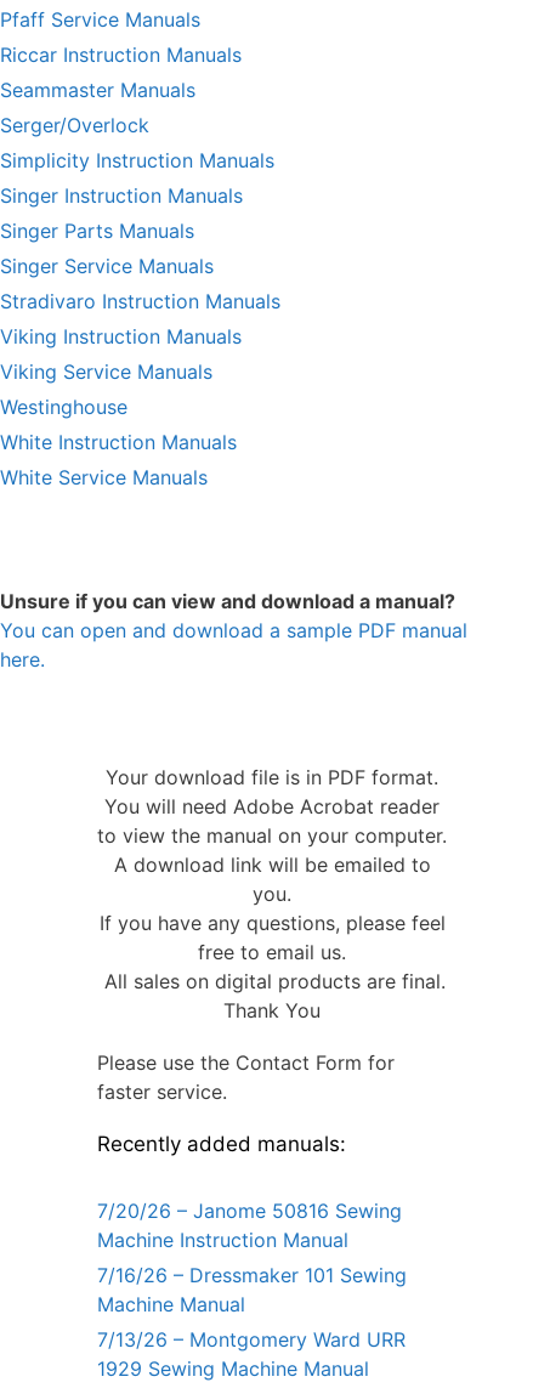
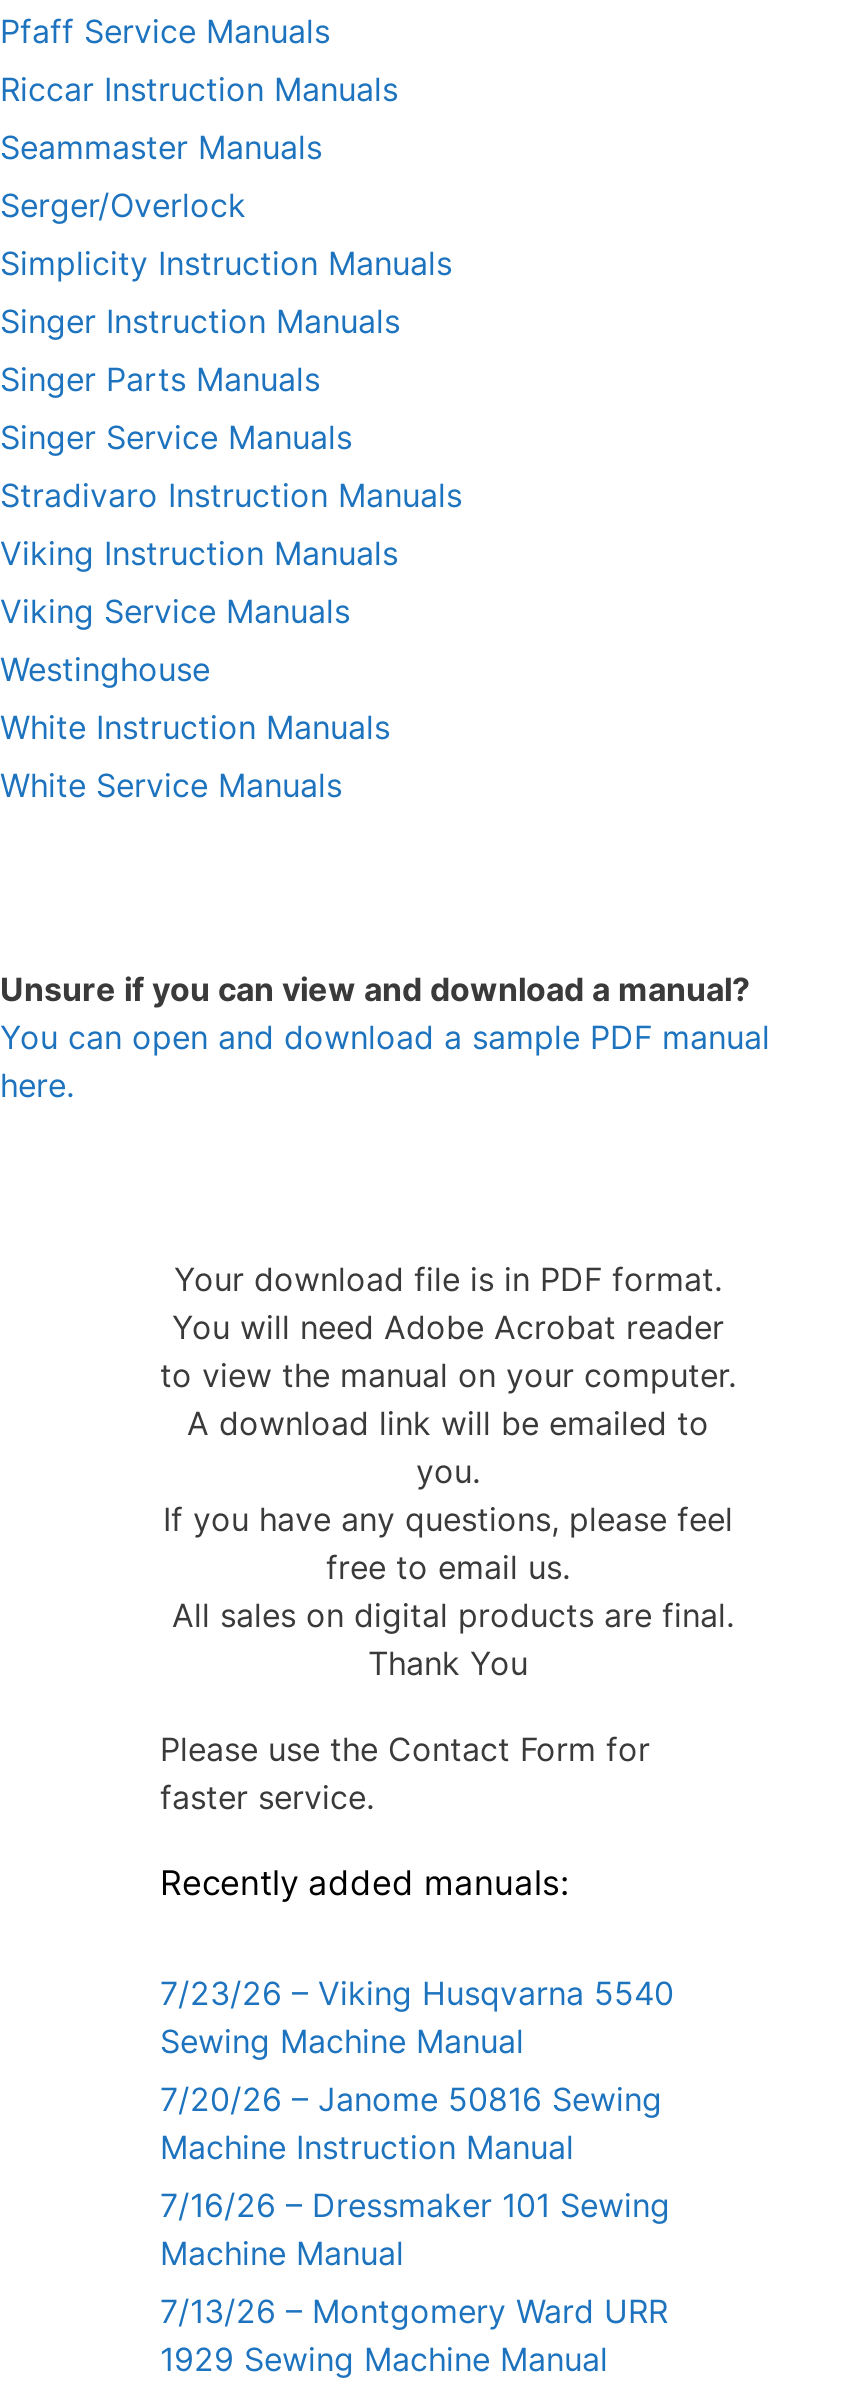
none -> [160,1972,674,2060] 7/23/26 – Viking Husqvarna 5540 | Sewing Machine Manual

